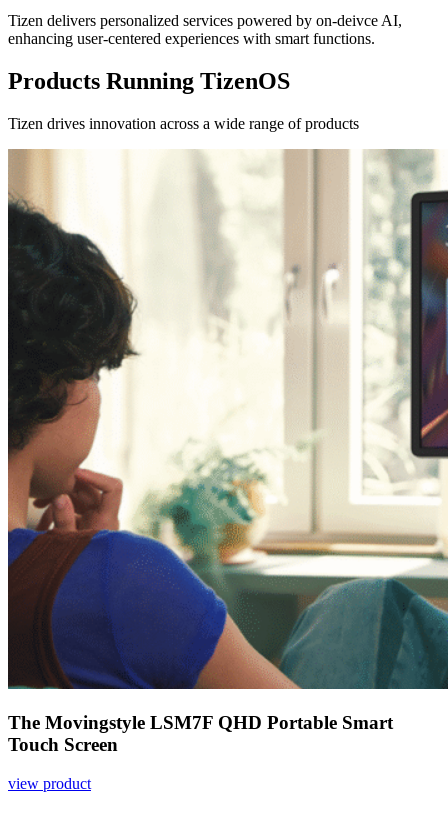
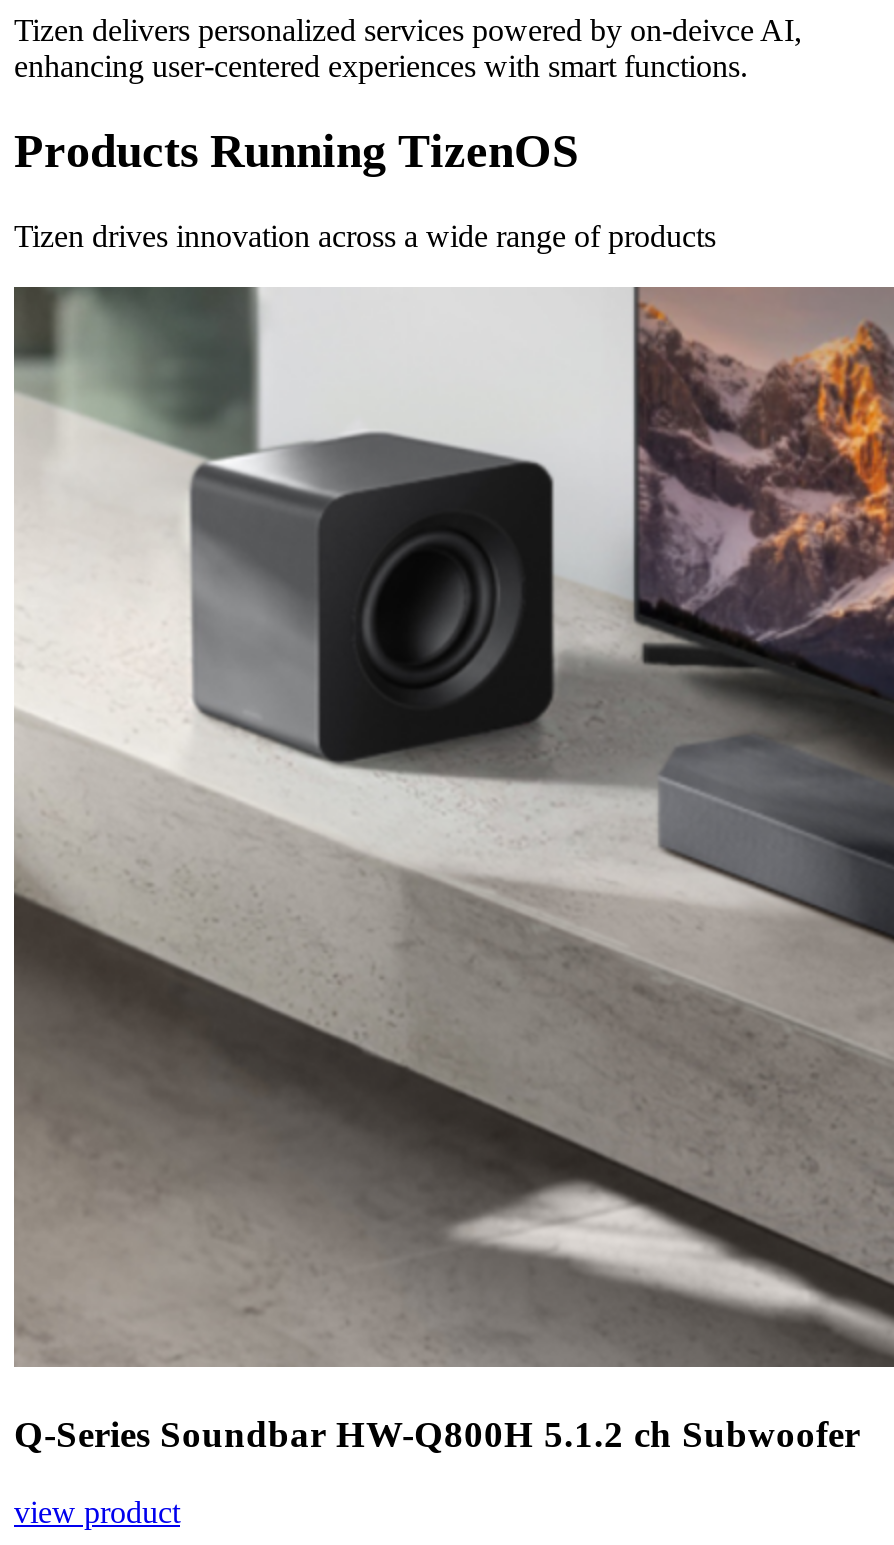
[7,148,445,755] [image] | The Movingstyle LSM7F QHD Portable Smart | Touch Screen -> [12,285,888,1455] [image] | Q-Series Soundbar HW-Q800H 5.1.2 ch Subwoofer

